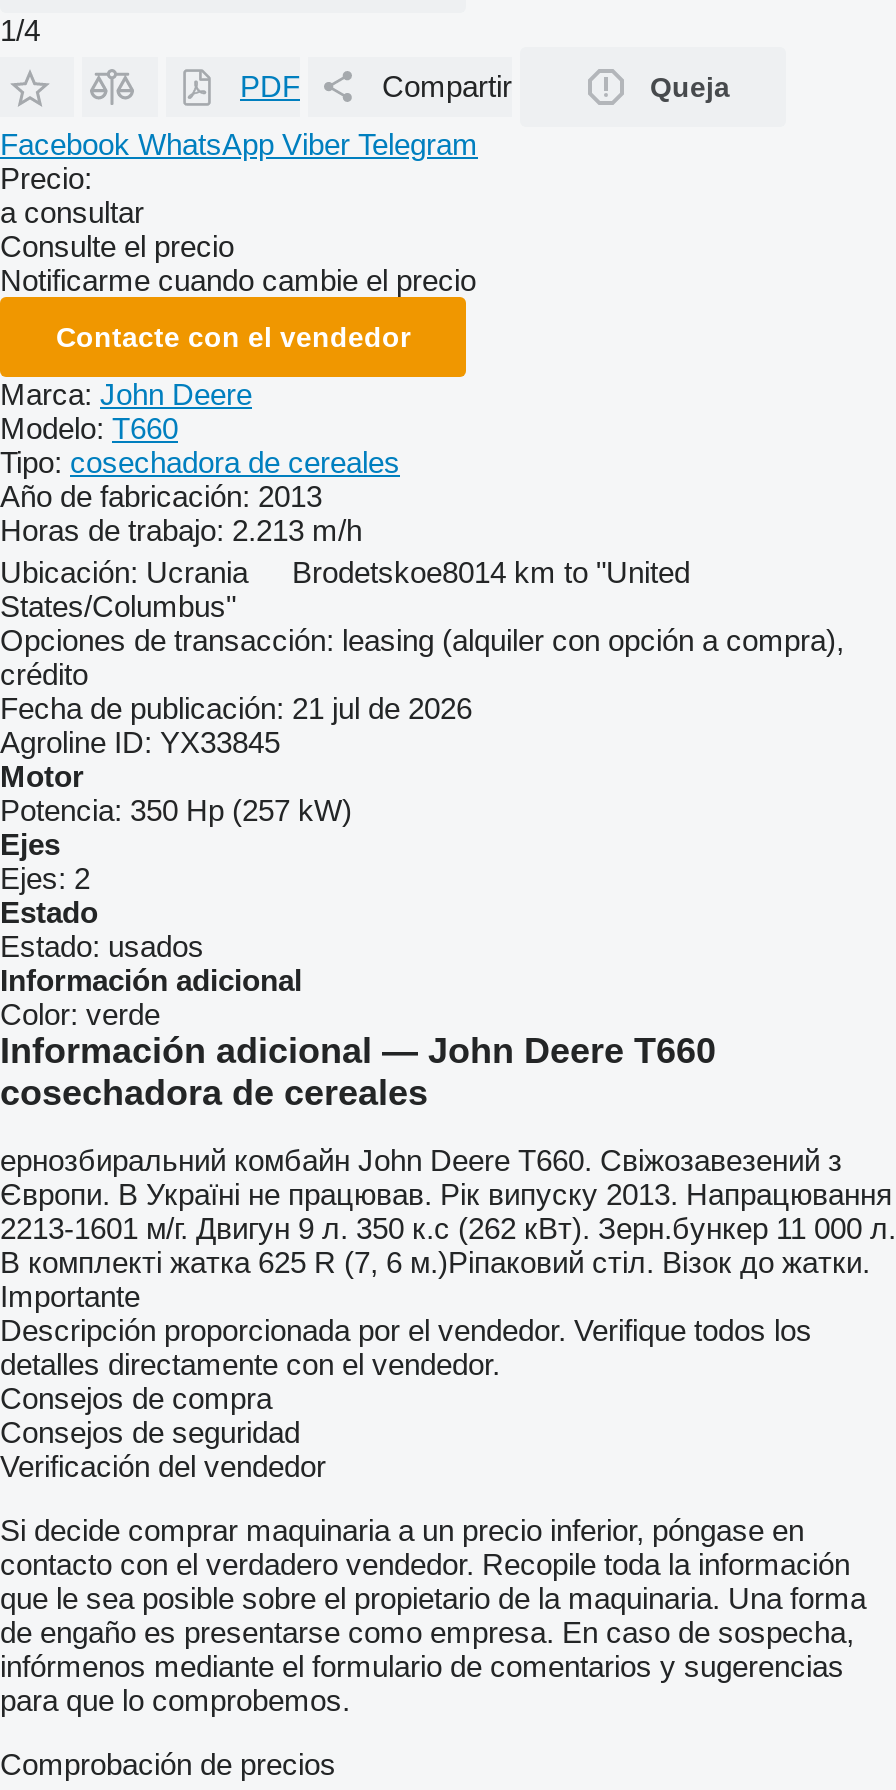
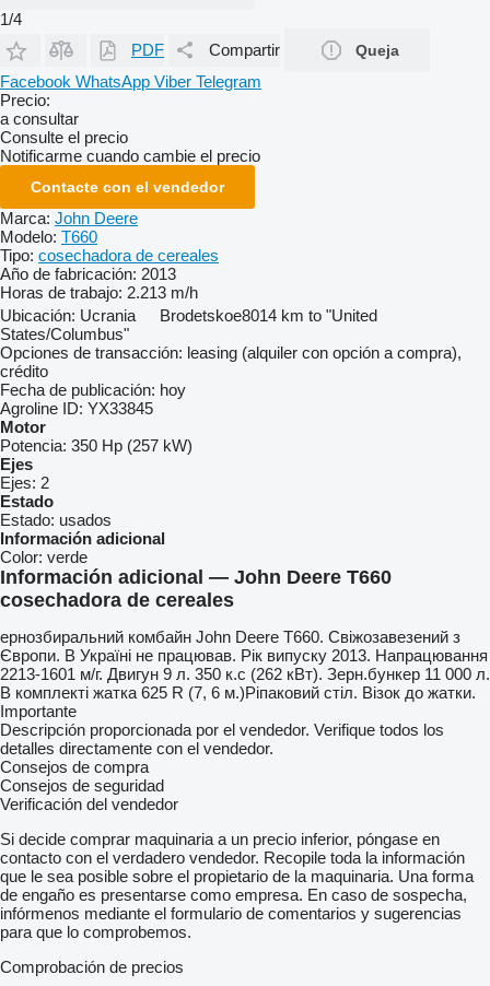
[0,690,472,724] Fecha de publicación: 21 jul de 2026 -> [0,380,186,398] Fecha de publicación: hoy

